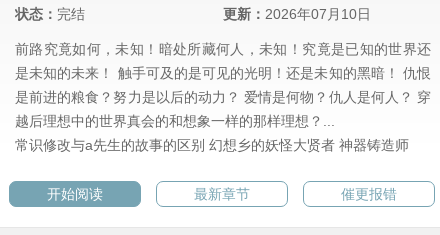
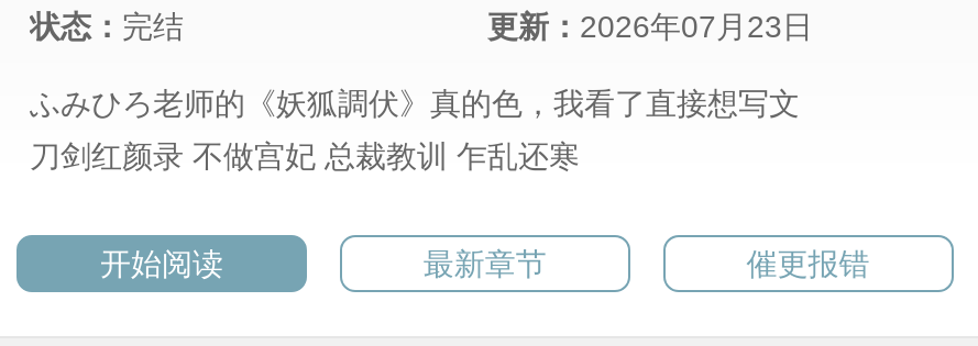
[15,6,431,153] 更新：2026年07月10日 | 前路究竟如何，未知！暗处所藏何人，未知！究竟是已知的世界还 | 是未知的未来！ 触手可及的是可见的光明！还是未知的黑暗！ 仇恨 | 是前进的粮食？努力是以后的动力？ 爱情是何物？仇人是何人？ 穿 | 越后理想中的世界真会的和想象一样的那样理想？... | 常识修改与a先生的故事的区别 幻想乡的妖怪大贤者 神器铸造师 -> [30,10,813,175] 更新：2026年07月23日 | ふみひろ老师的《妖狐調伏》真的色，我看了直接想写文 | 刀剑红颜录 不做宫妃 总裁教训 乍乱还寒

